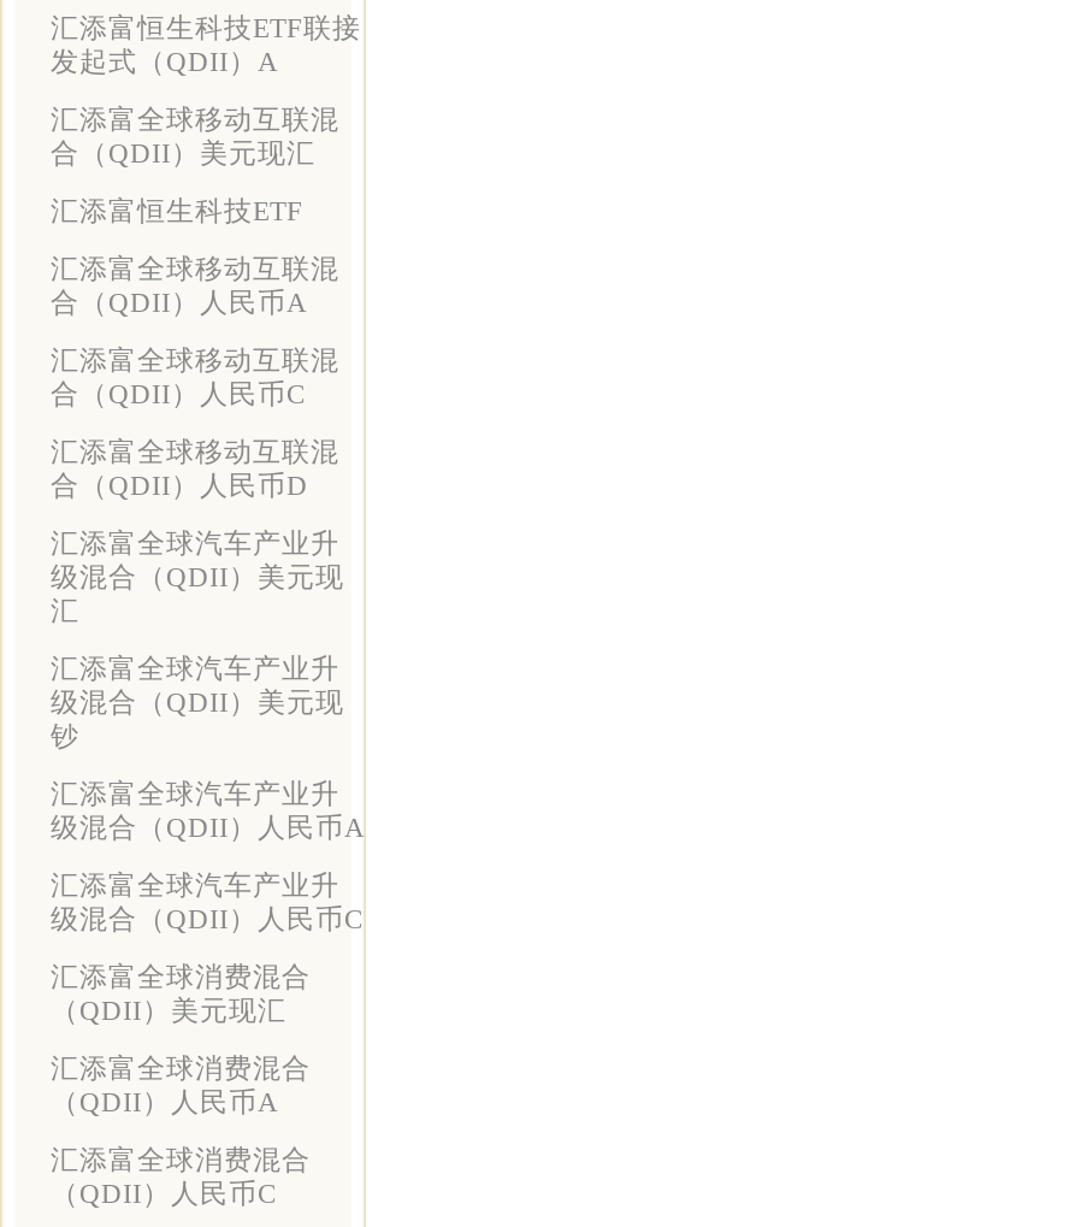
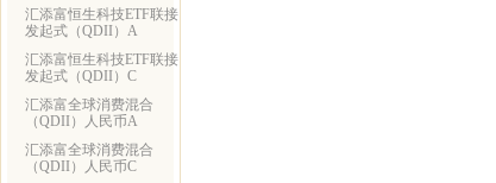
[51,105,366,1025] 汇添富全球移动互联混 | 合（QDII）美元现汇 | 汇添富恒生科技ETF | 汇添富全球移动互联混 | 合（QDII）人民币A | 汇添富全球移动互联混 | 合（QDII）人民币C | 汇添富全球移动互联混 | 合（QDII）人民币D | 汇添富全球汽车产业升 | 级混合（QDII）美元现 | 汇 | 汇添富全球汽车产业升 | 级混合（QDII）美元现 | 钞 | 汇添富全球汽车产业升 | 级混合（QDII）人民币A | 汇添富全球汽车产业升 | 级混合（QDII）人民币C | 汇添富全球消费混合 | （QDII）美元现汇 -> [25,52,178,83] 汇添富恒生科技ETF联接 | 发起式（QDII）C

